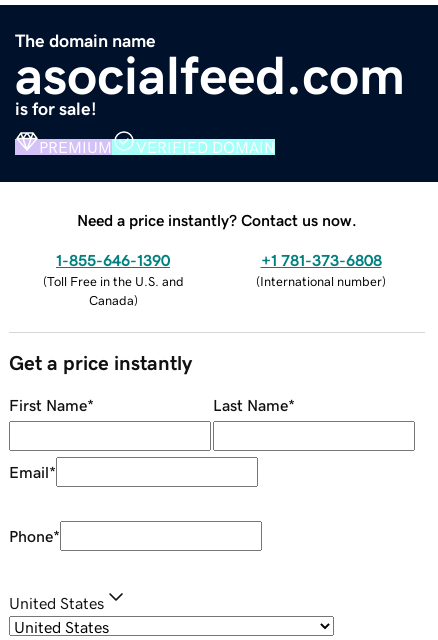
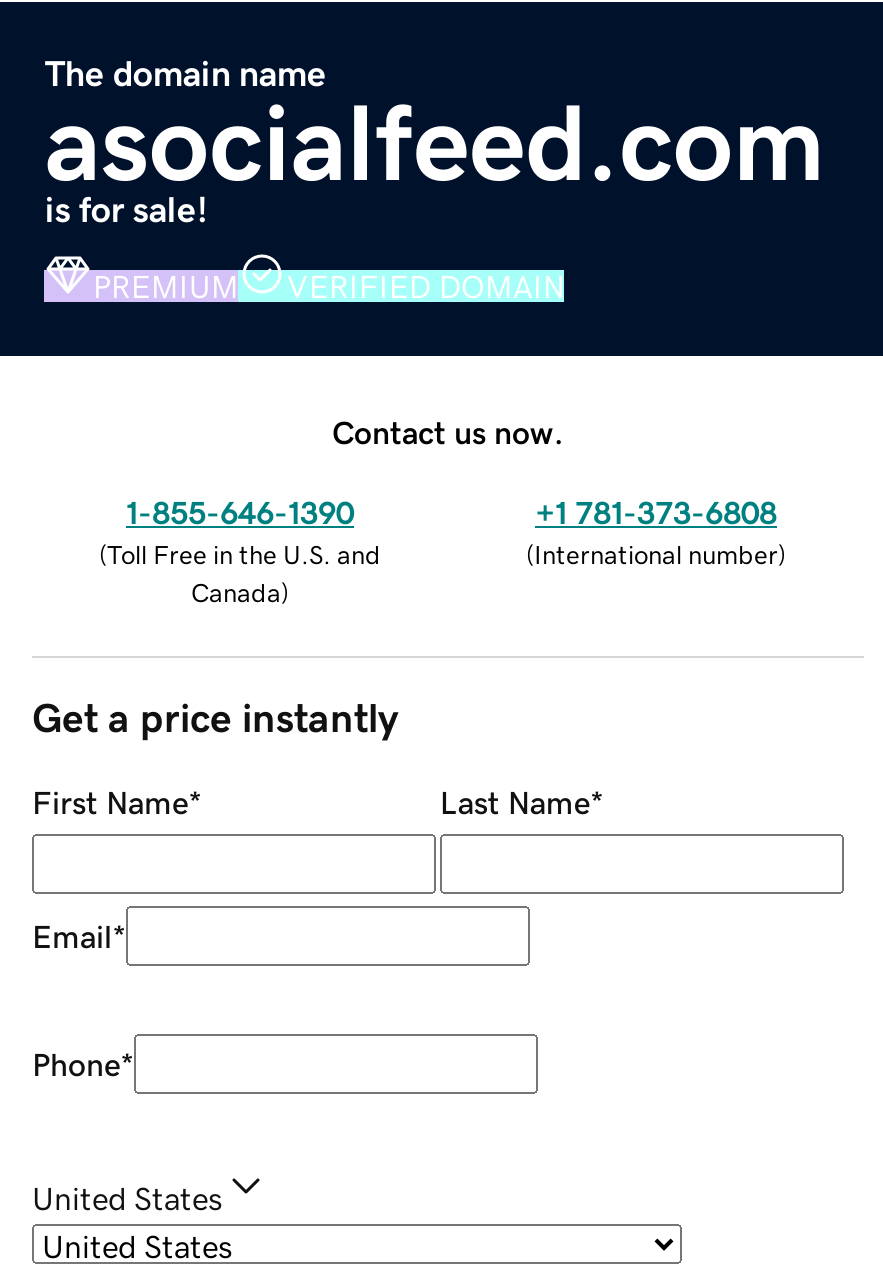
[77,212,357,228] Need a price instantly? Contact us now. -> [332,415,564,447] Contact us now.

